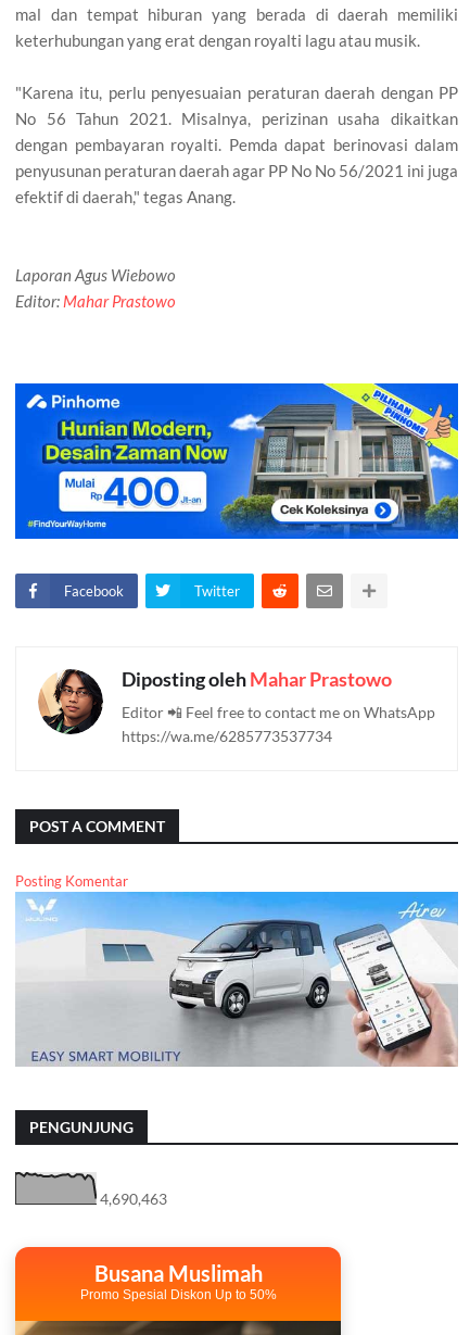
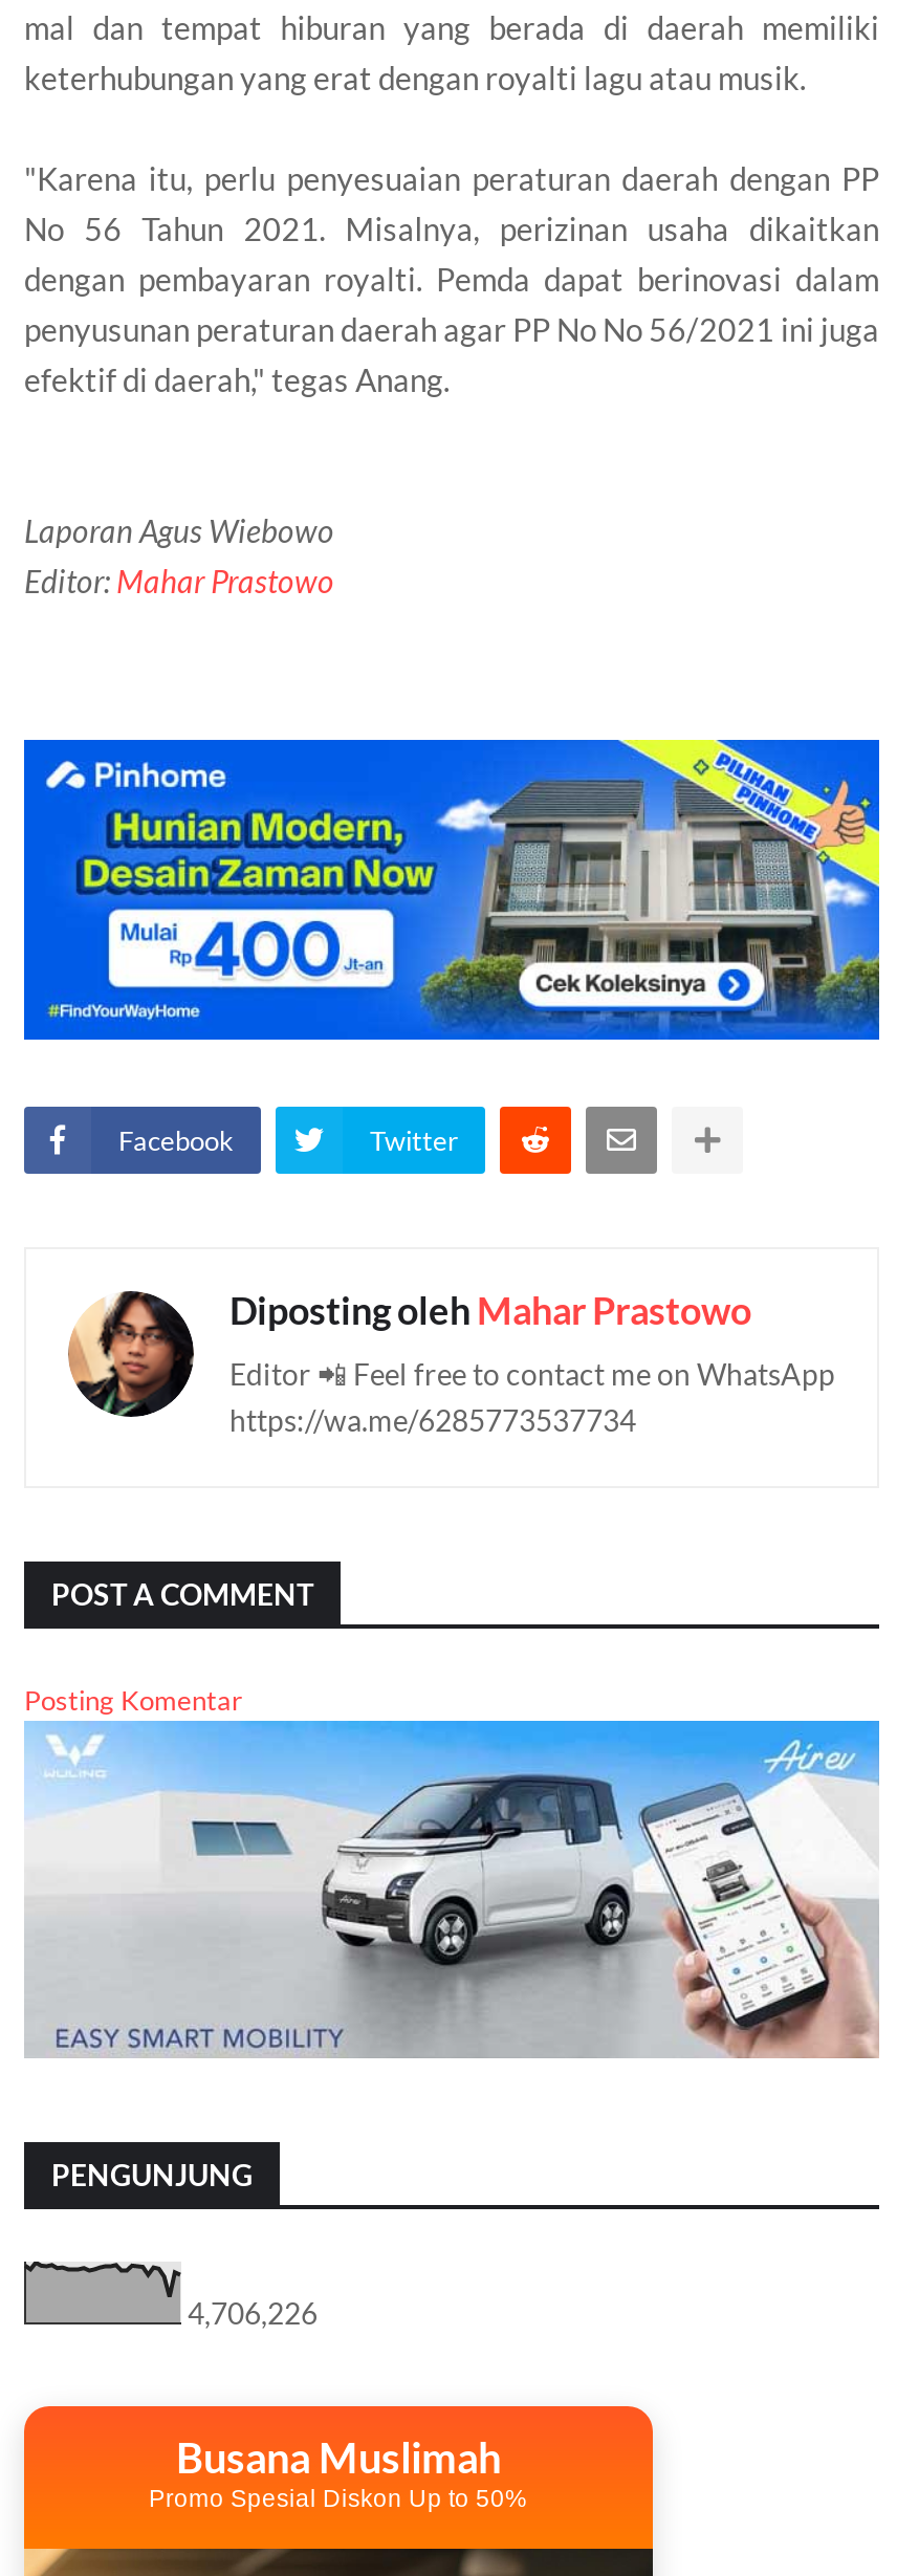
[100,1189,167,1208] 4,690,463 -> [188,2295,318,2330] 4,706,226

